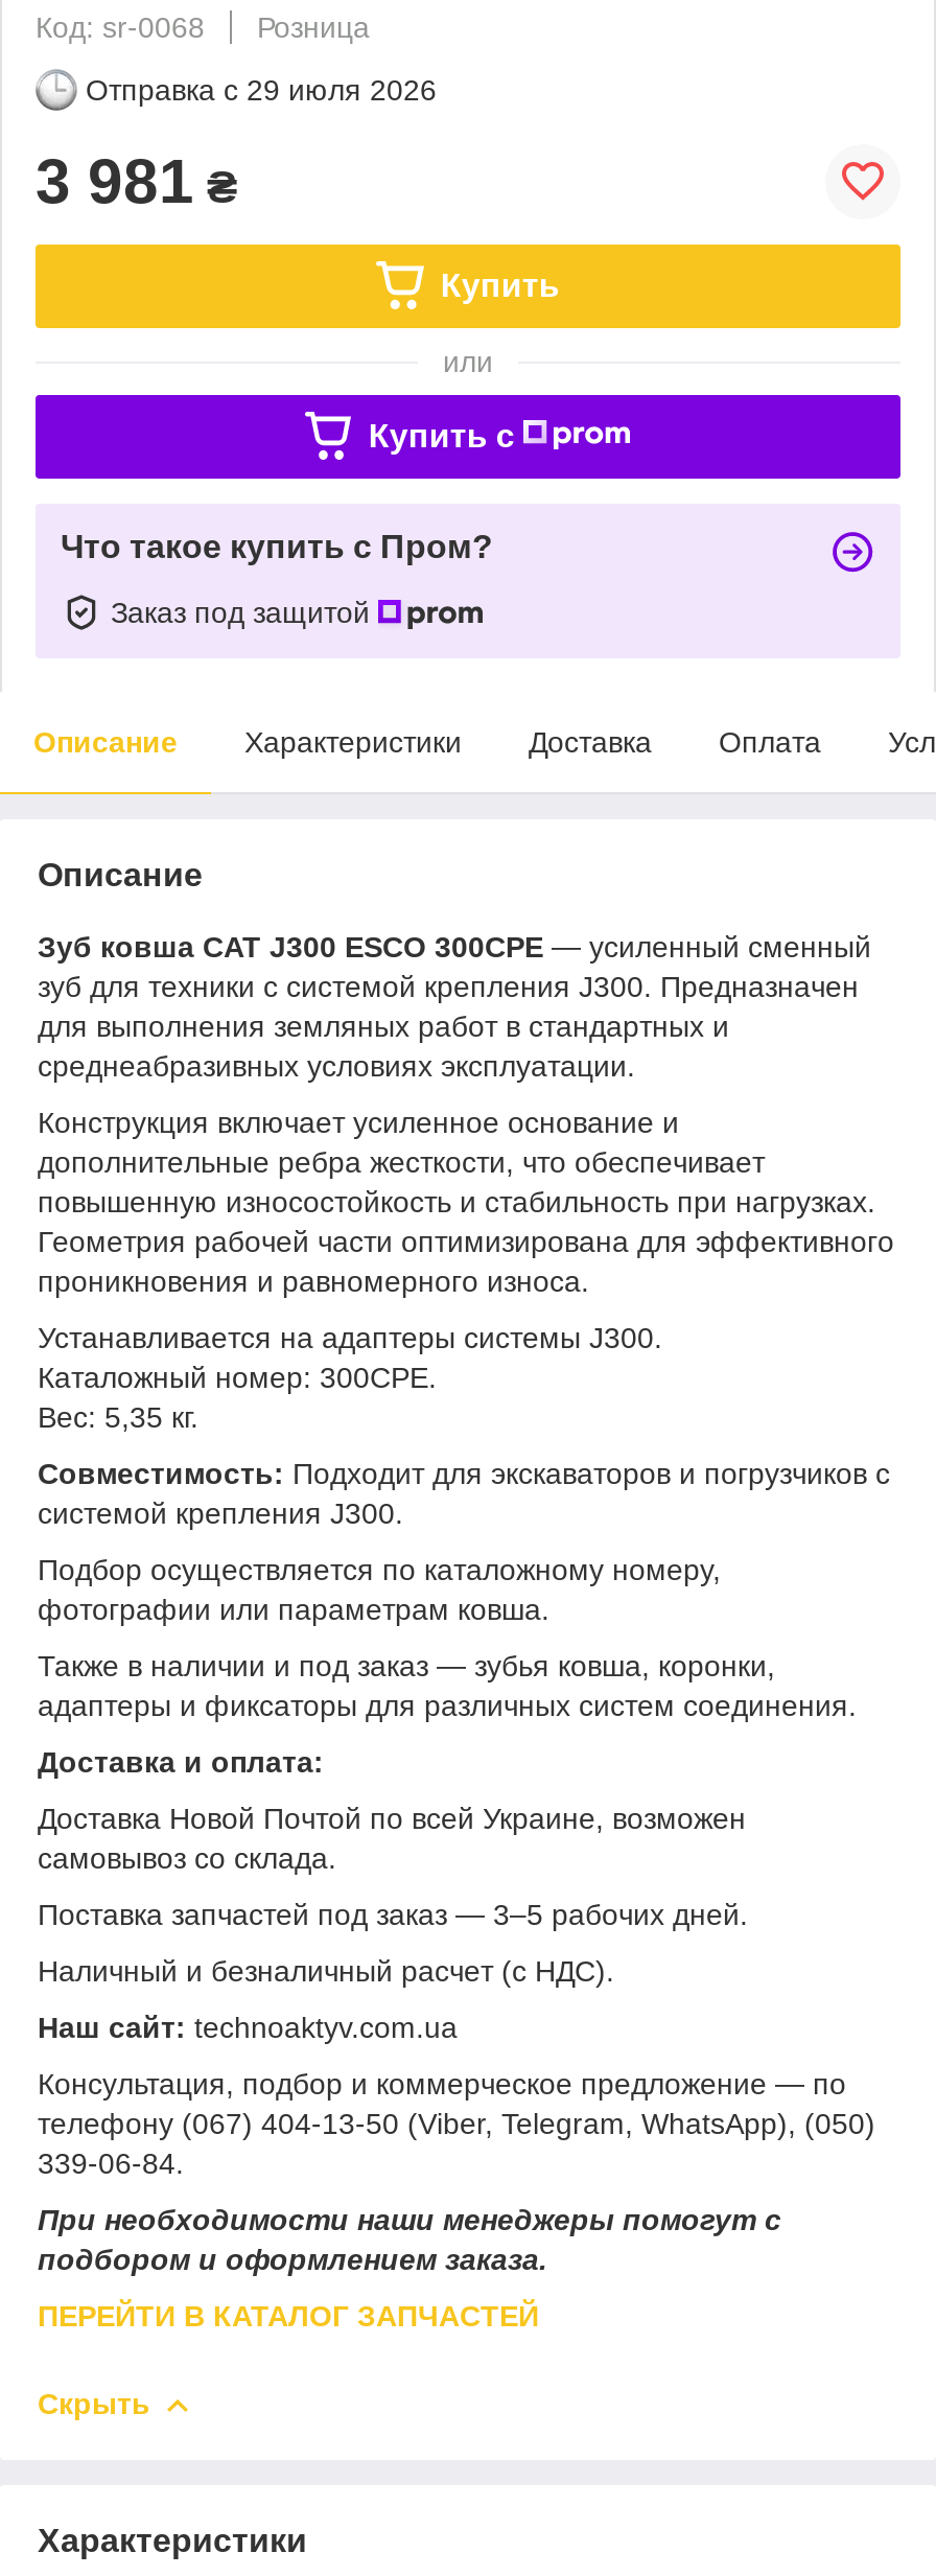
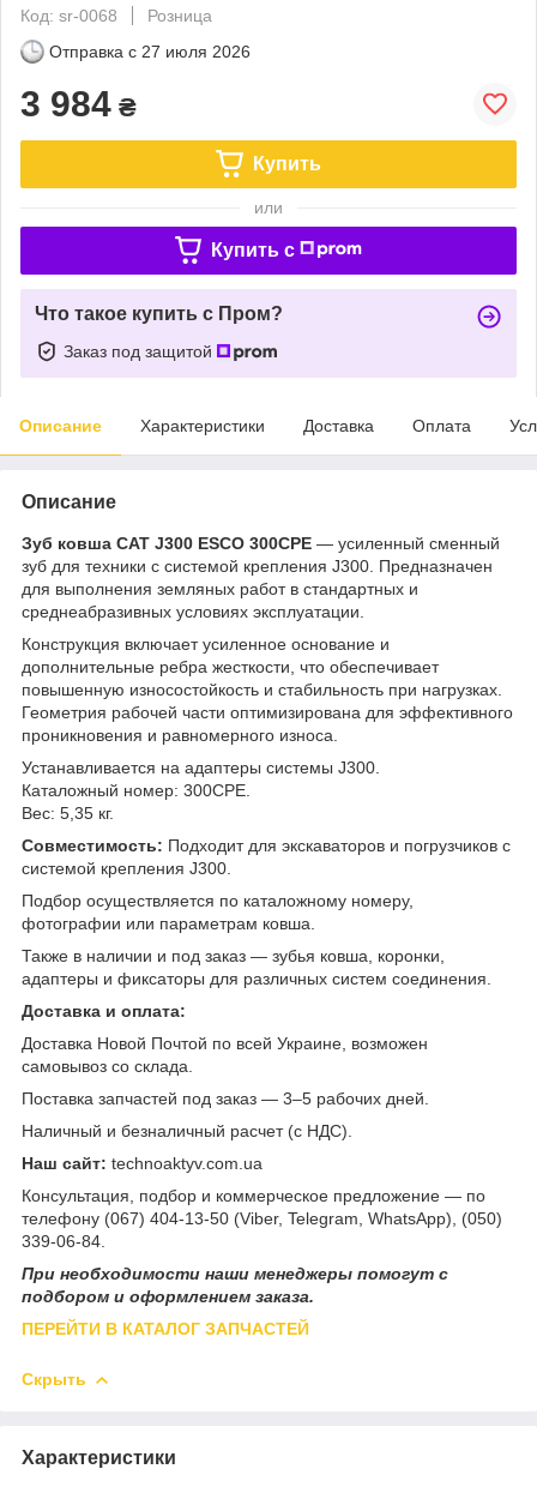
[86,73,437,106] Отправка с 29 июля 2026 -> [49,42,251,61] Отправка с 27 июля 2026
[36,146,238,215] 3 981 ₴ -> [20,84,137,123] 3 984 ₴

